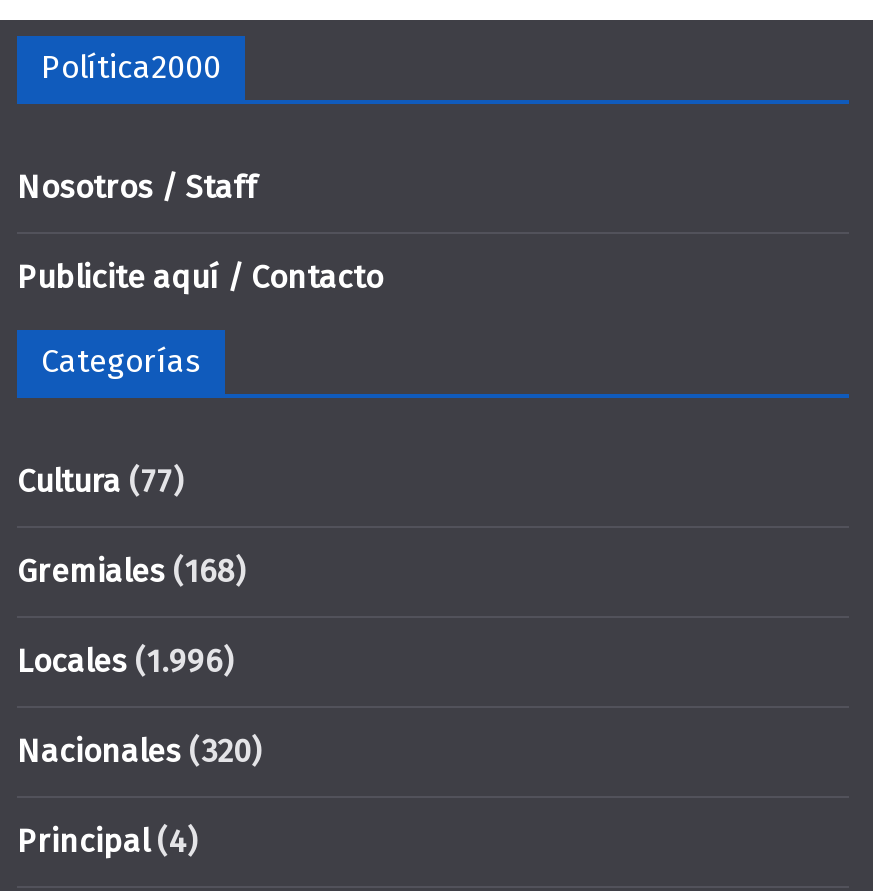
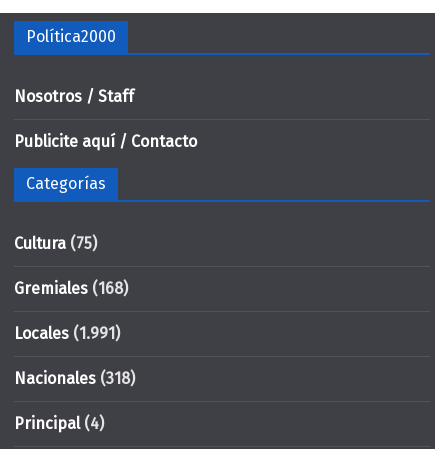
[17,462,183,500] Cultura (77) -> [14,234,97,253] Cultura (75)
[17,642,233,680] Locales (1.996) -> [14,324,120,343] Locales (1.991)
[17,732,261,770] Nacionales (320) -> [14,369,135,388] Nacionales (318)

